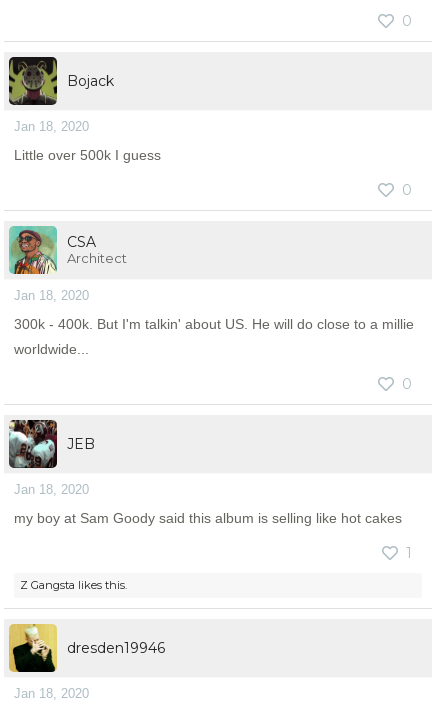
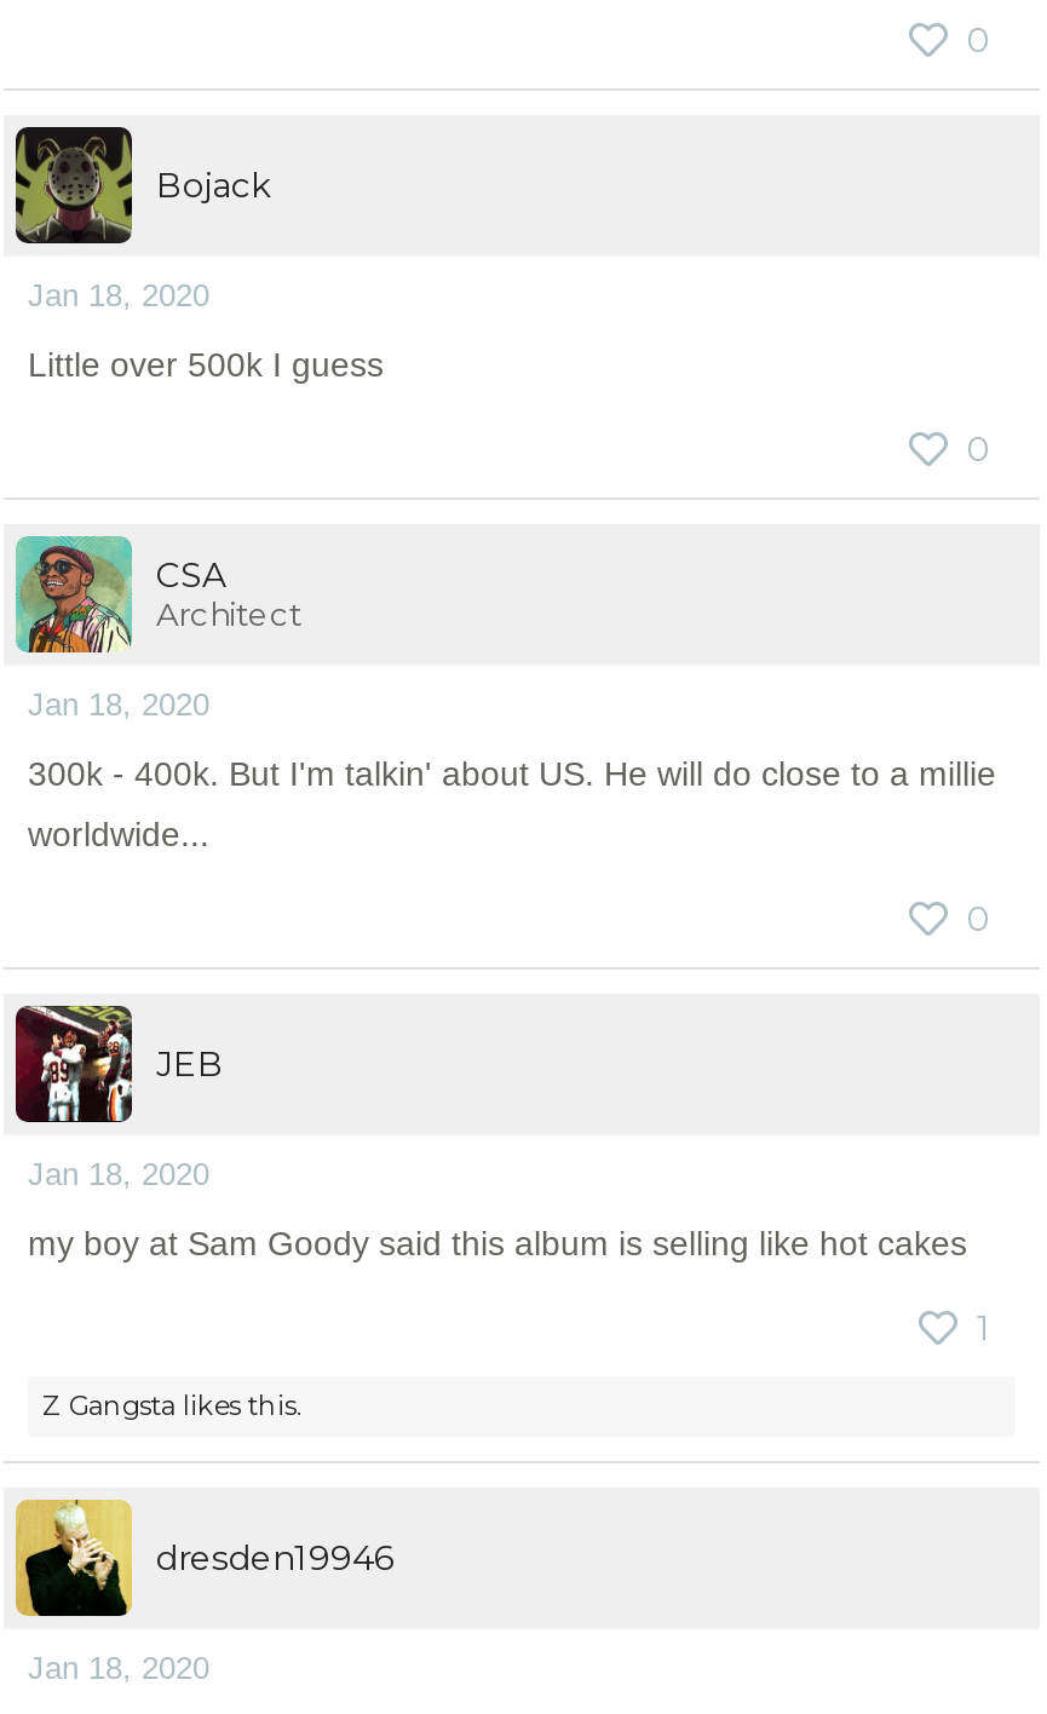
[8,419,58,469] [image] -> [13,1003,132,1125] [image]

